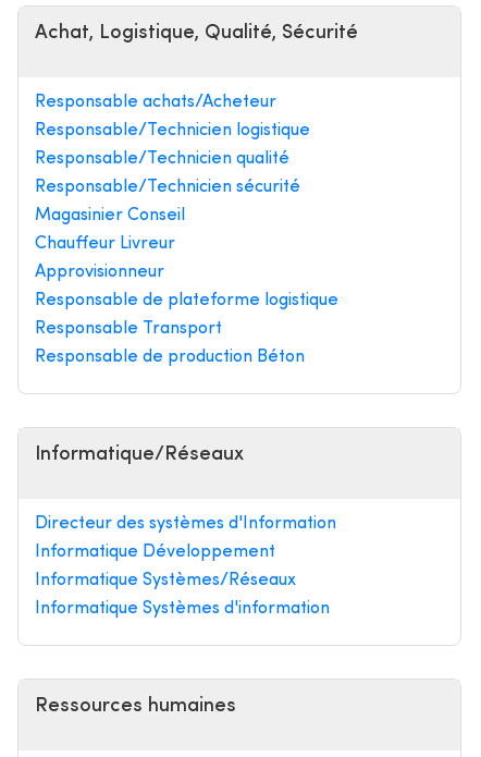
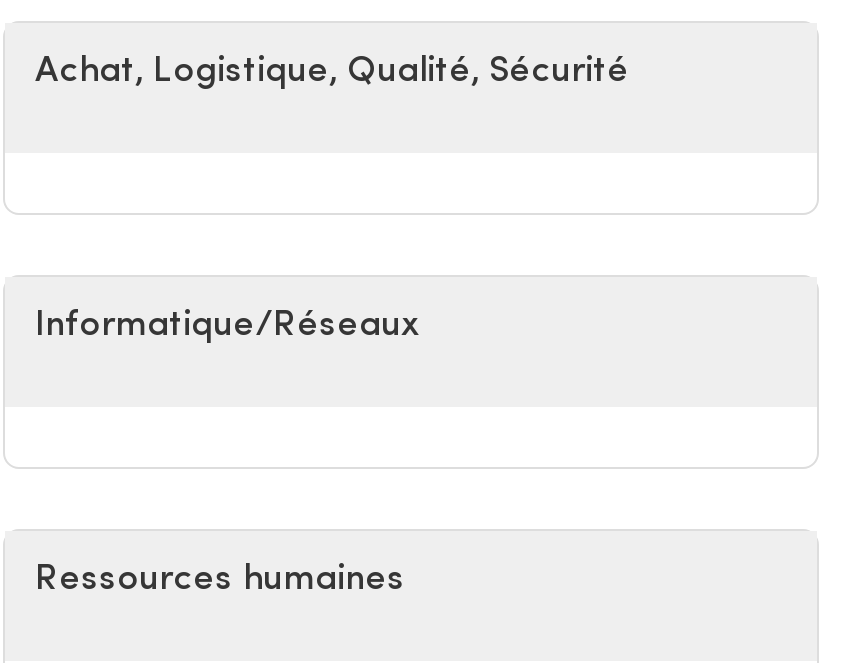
[35,94,338,366] Responsable achats/Acheteur | Responsable/Technicien logistique | Responsable/Technicien qualité | Responsable/Technicien sécurité | Magasinier Conseil | Chauffeur Livreur | Approvisionneur | Responsable de plateforme logistique | Responsable Transport | Responsable de production Béton -> none
[35,515,336,618] Directeur des systèmes d'Information | Informatique Développement | Informatique Systèmes/Réseaux | Informatique Systèmes d'information -> none

